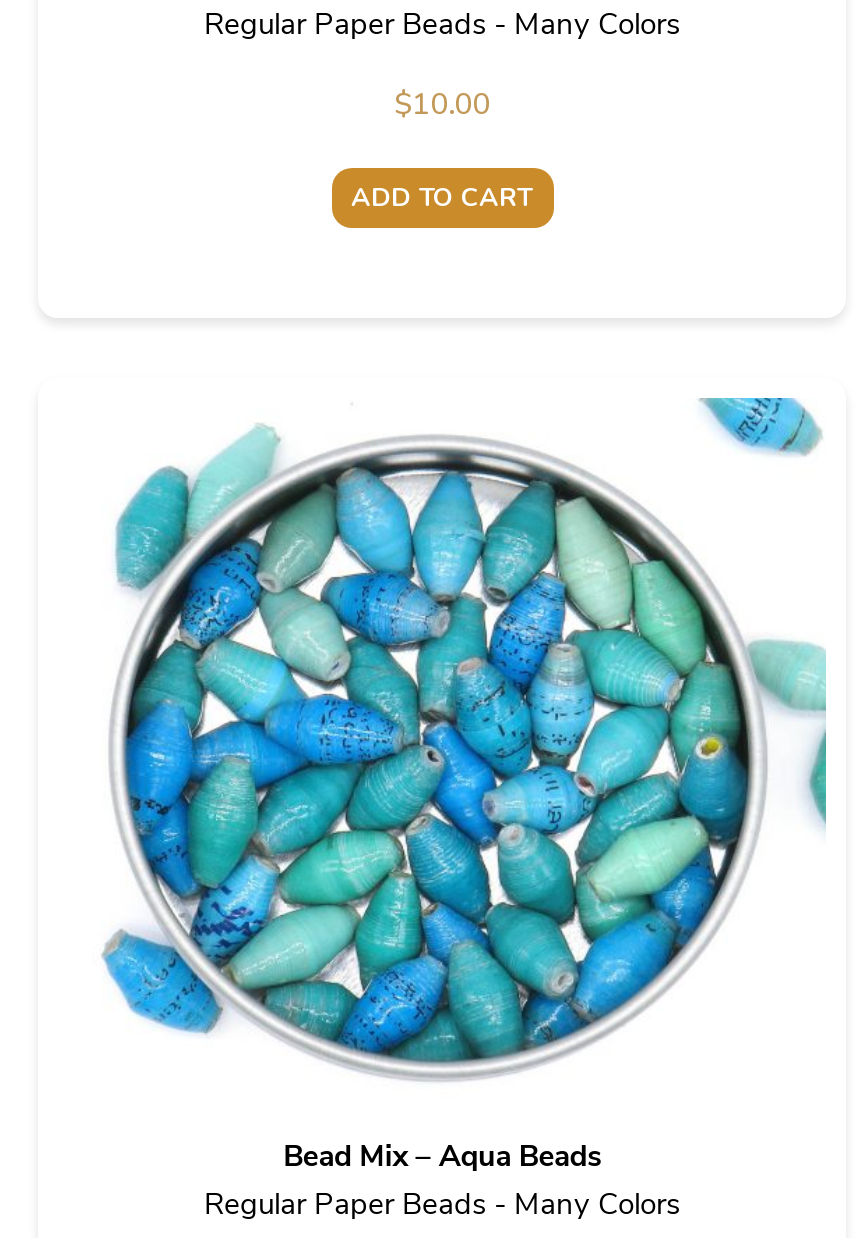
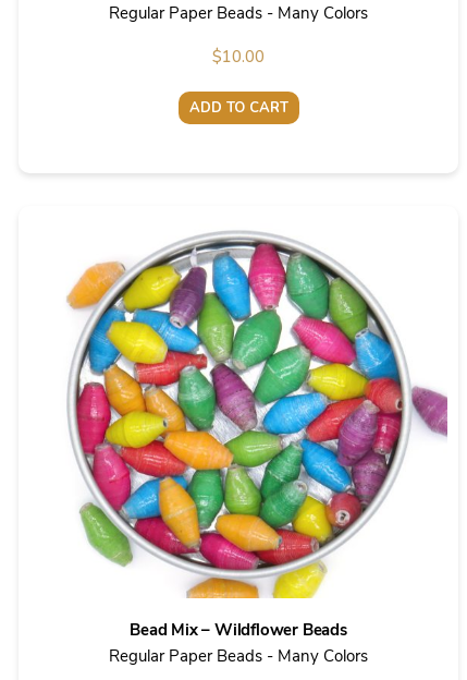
[102,396,828,1176] [image] | Bead Mix – Aqua Beads -> [54,217,448,641] [image] | Bead Mix – Wildflower Beads

